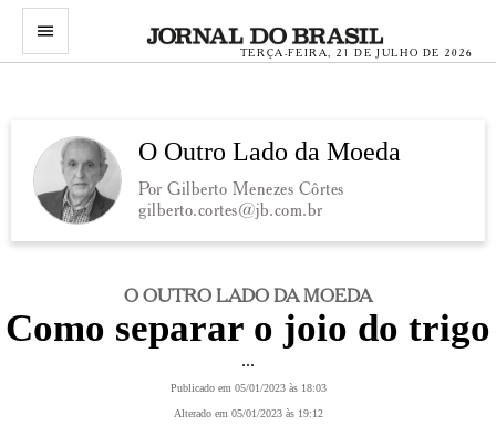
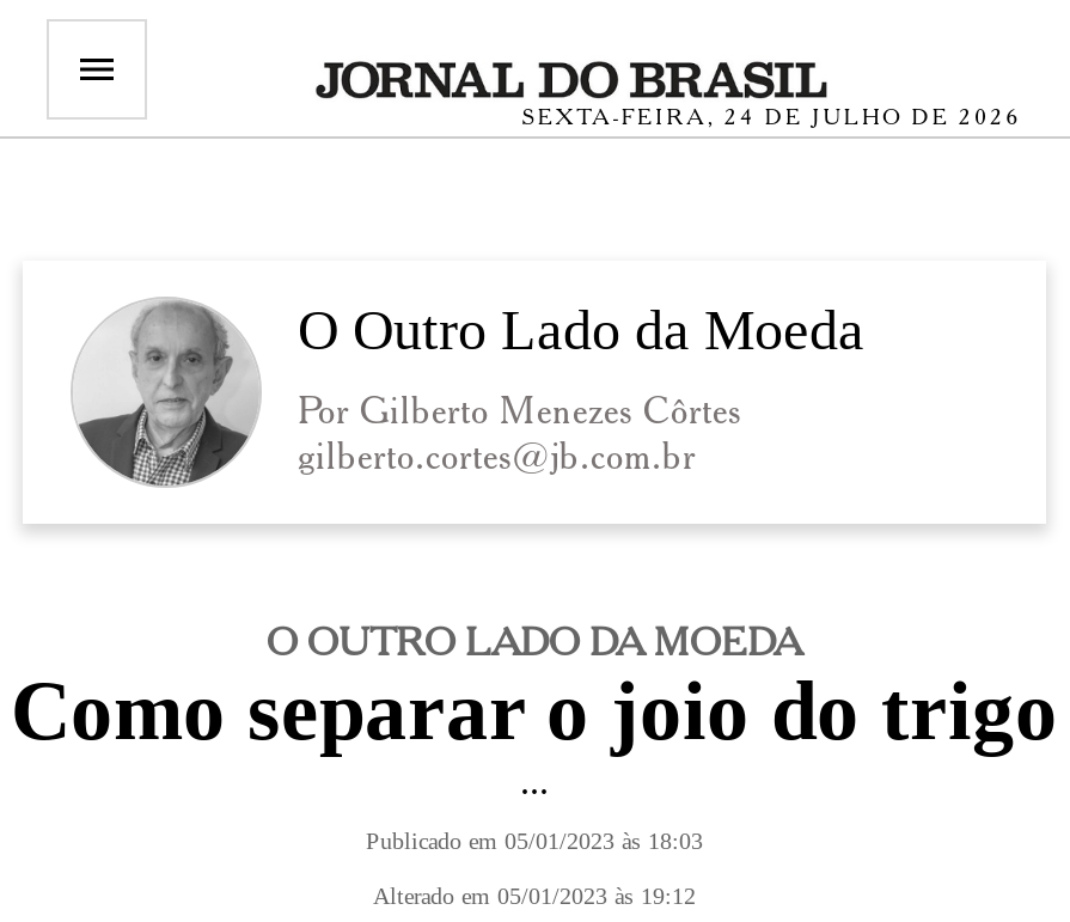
[240,46,474,59] TERÇA-FEIRA, 21 DE JULHO DE 2026 -> [522,103,1022,129] SEXTA-FEIRA, 24 DE JULHO DE 2026

